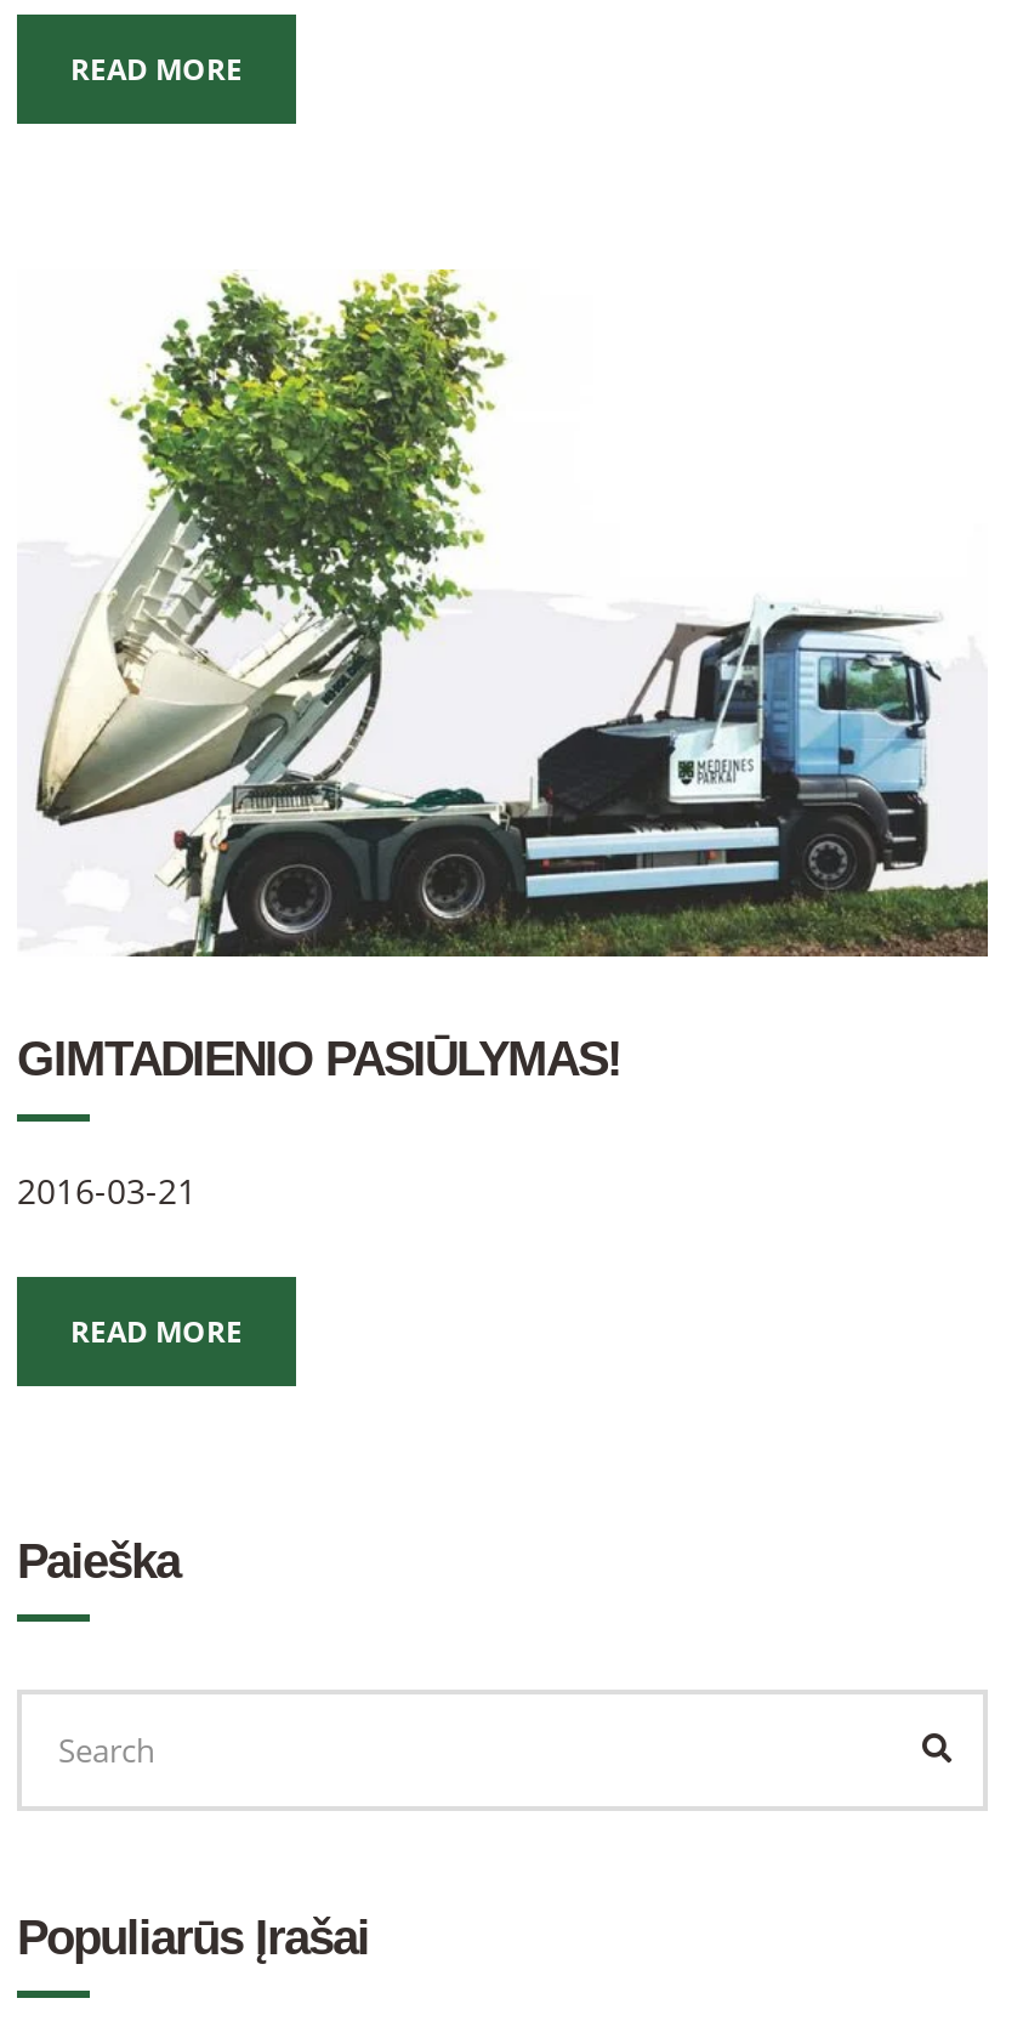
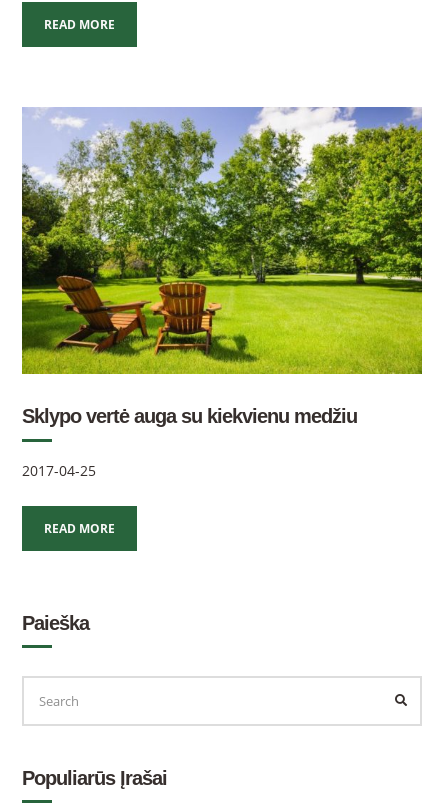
[17,267,990,1085] [image] | GIMTADIENIO PASIŪLYMAS! -> [21,106,423,426] [image] | Sklypo vertė auga su kiekvienu medžiu
[17,1167,197,1214] 2016-03-21 -> [22,460,96,479] 2017-04-25

